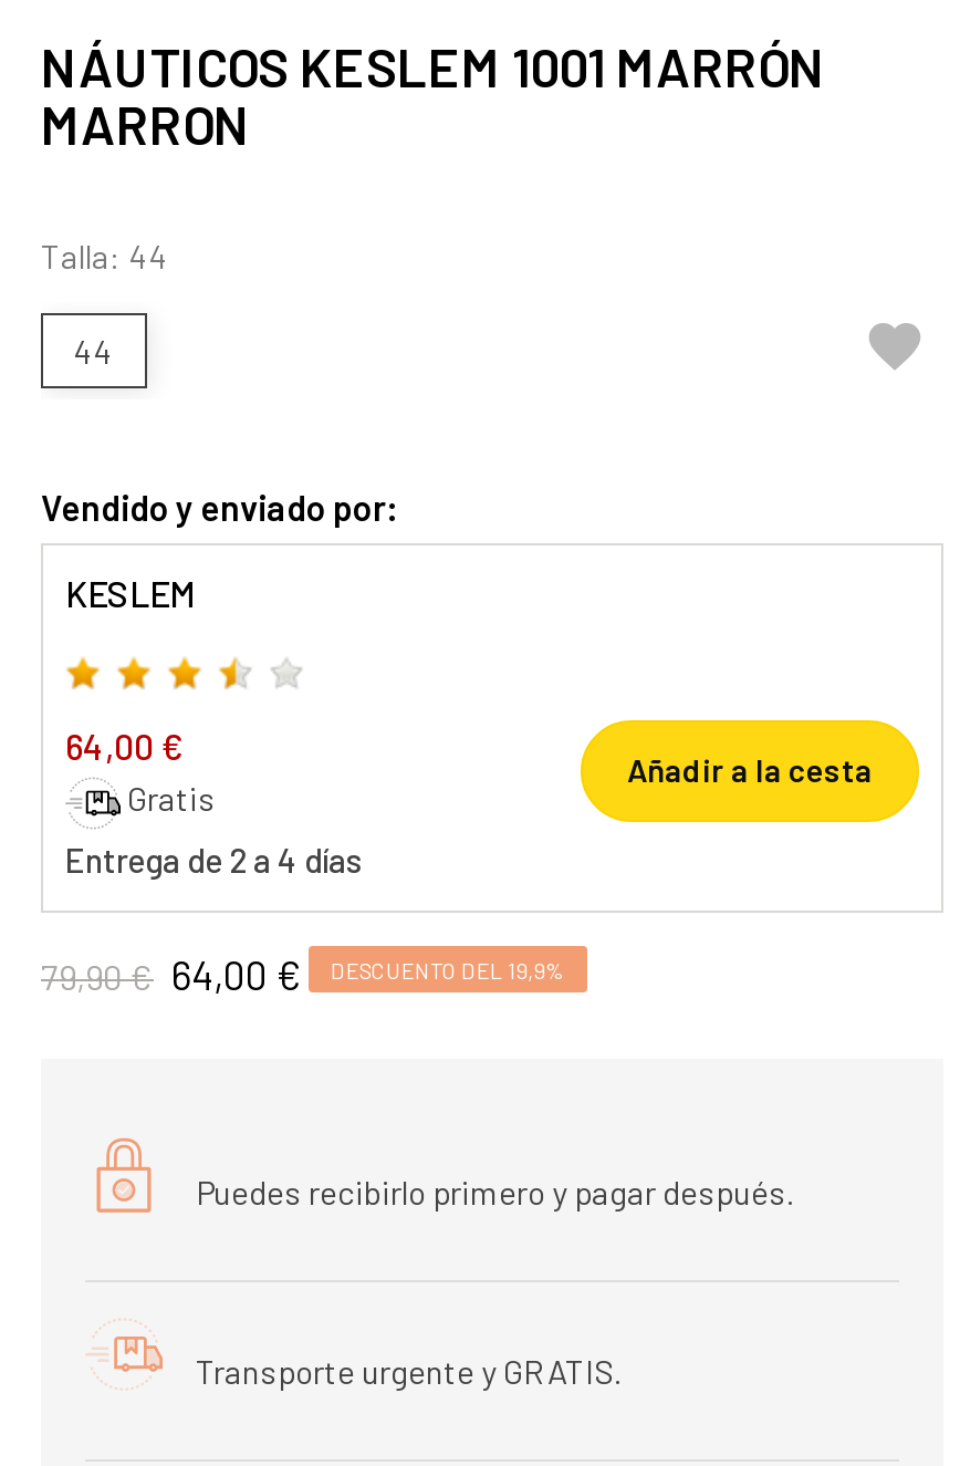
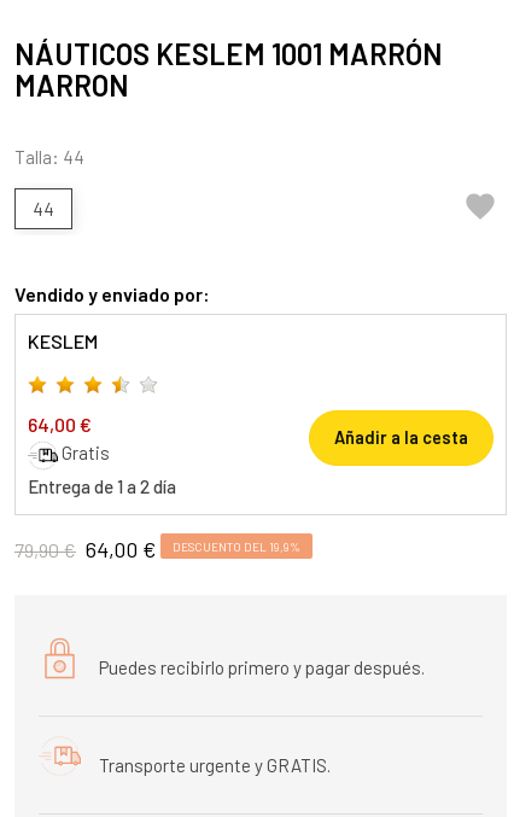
[65,839,362,879] Entrega de 2 a 4 días -> [28,475,176,497] Entrega de 1 a 2 día

